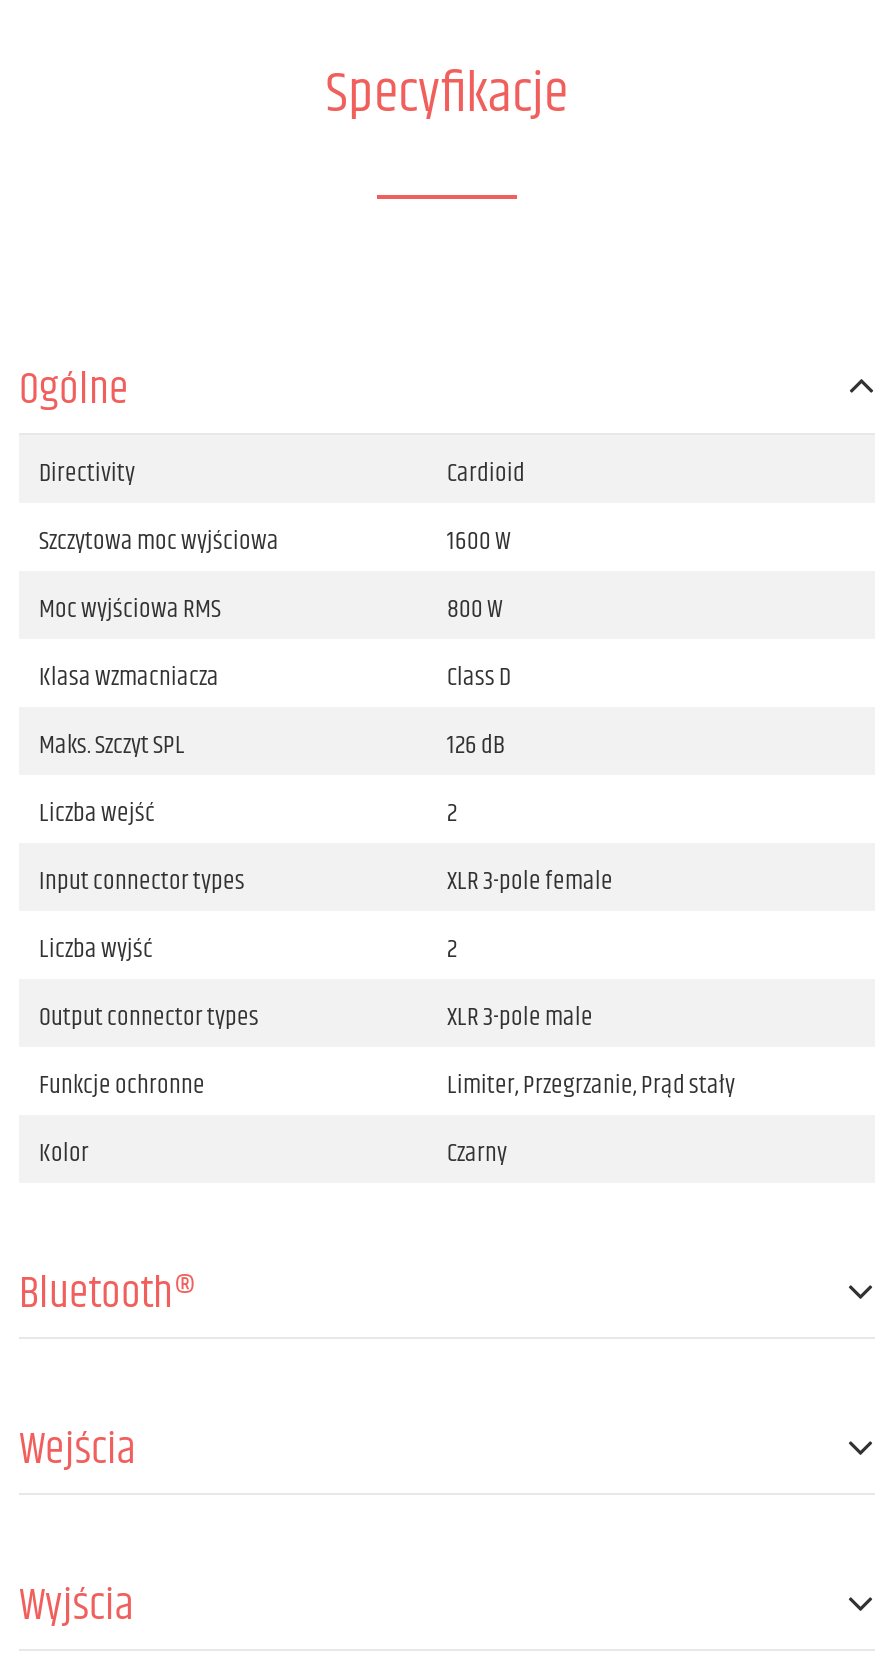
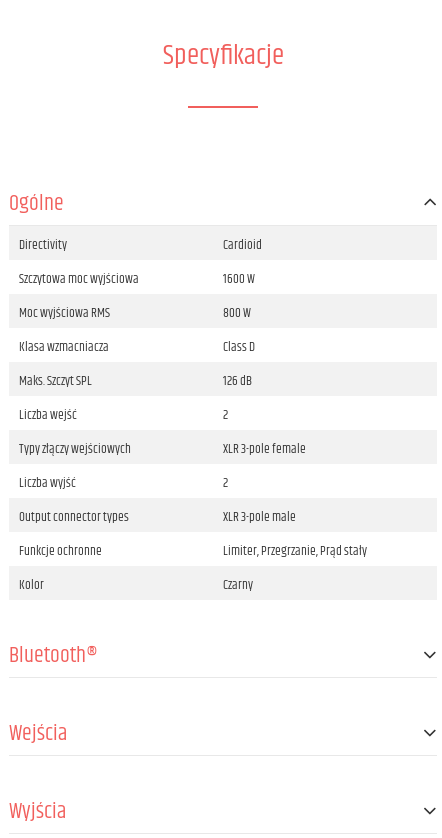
[39,861,245,901] Input connector types -> [19,439,131,459] Typy złączy wejściowych

